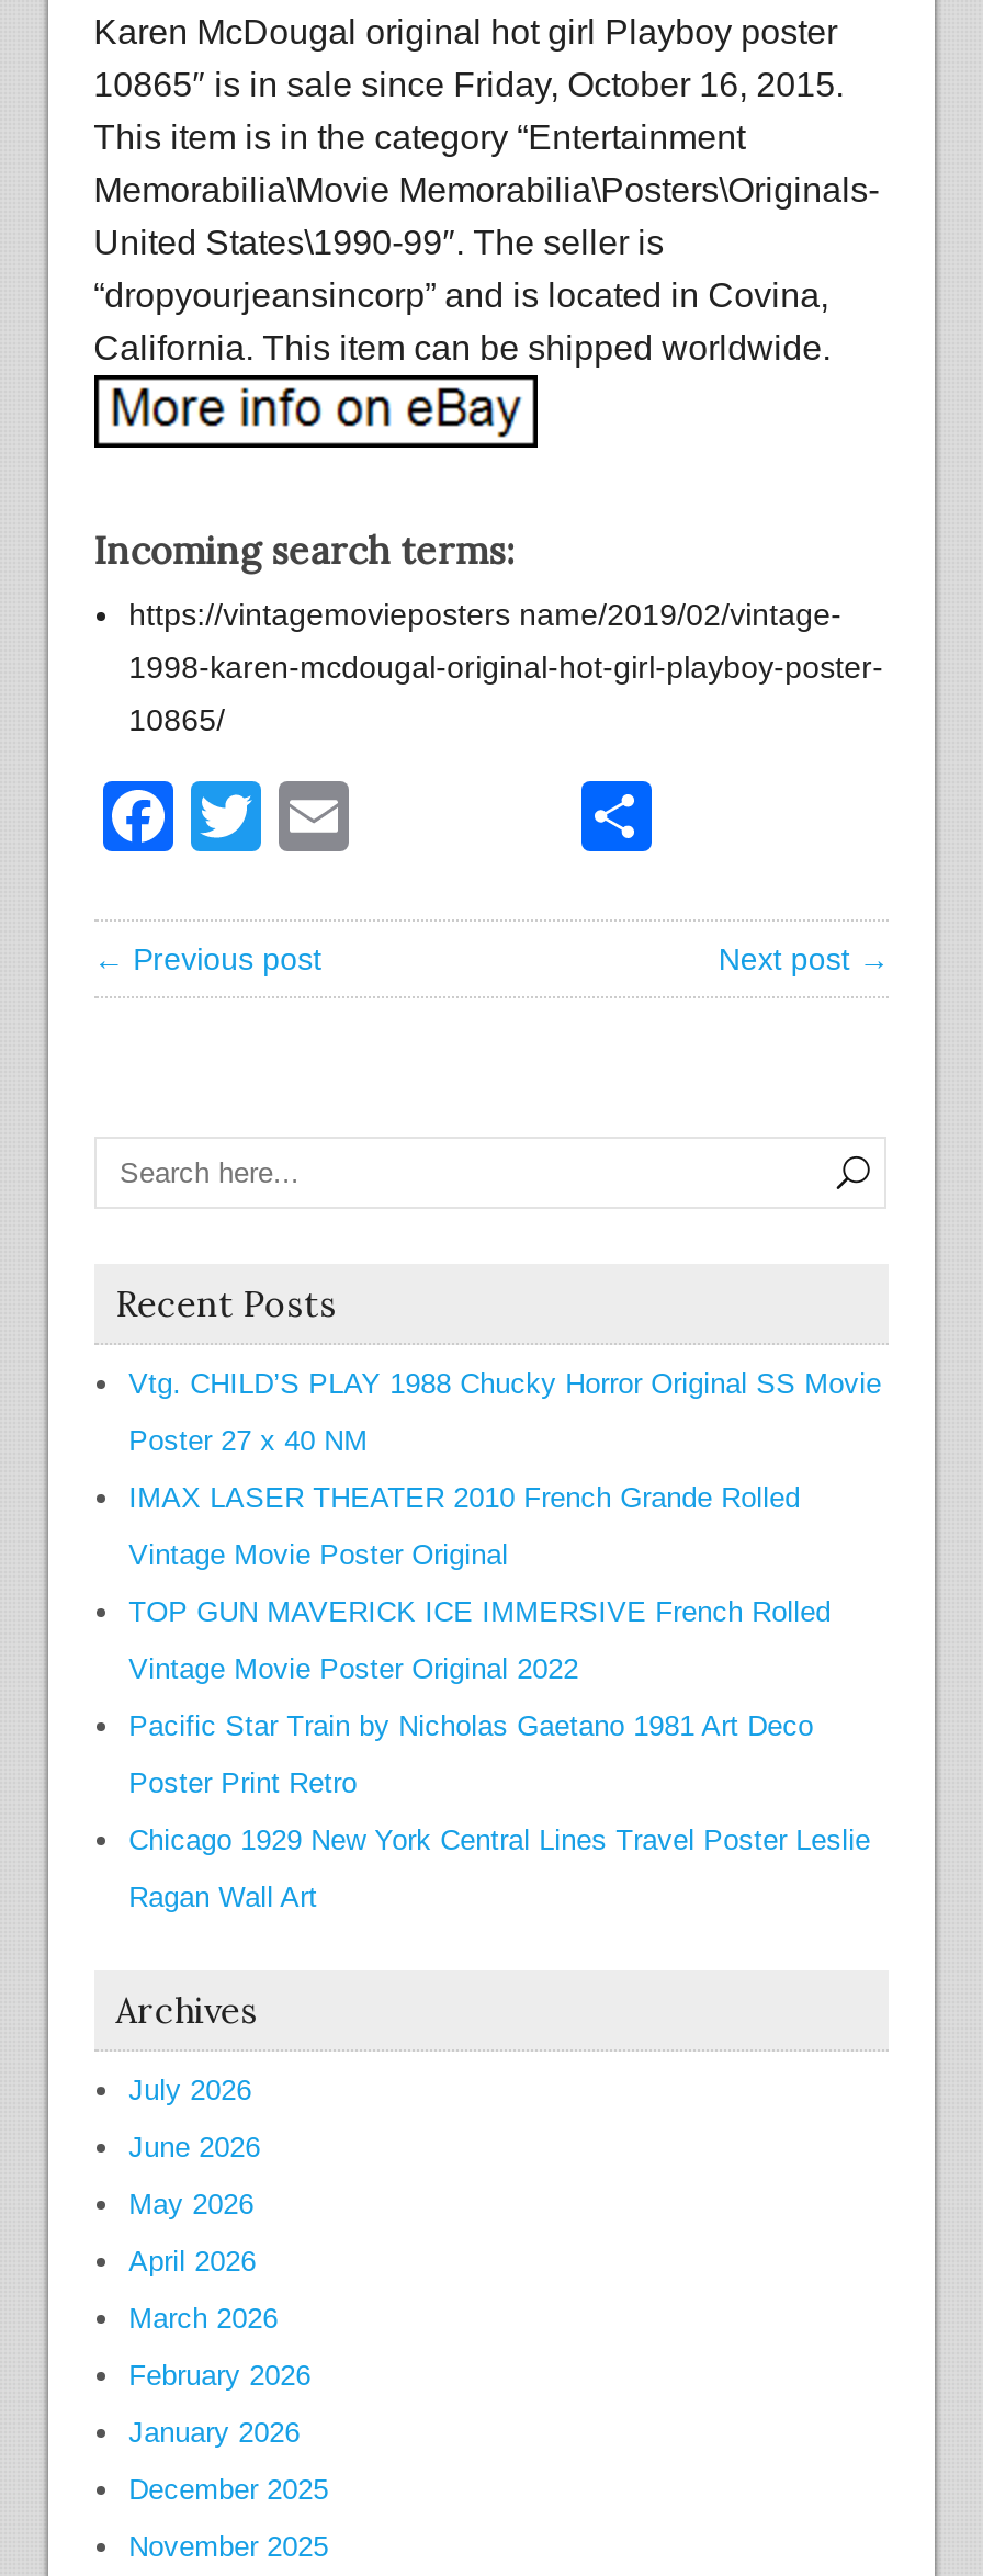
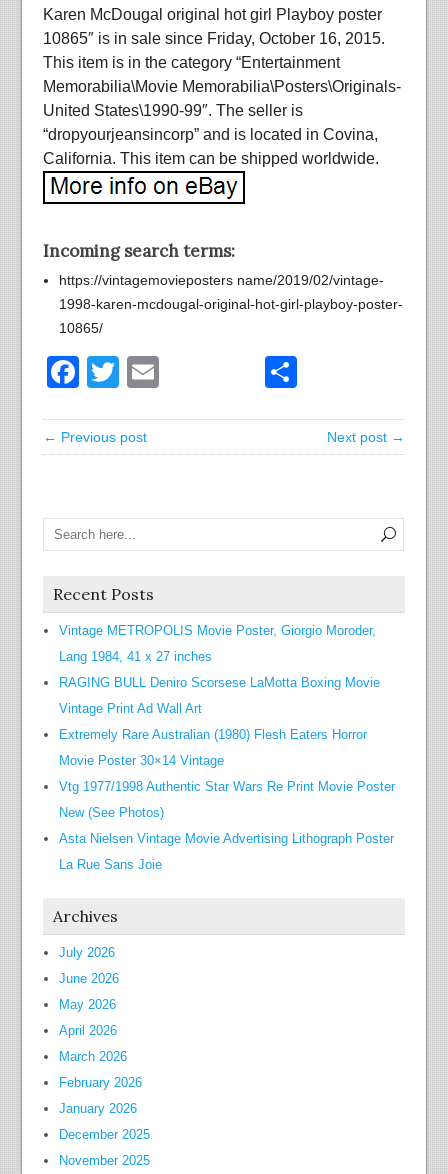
[129,1367,881,1400] Vtg. CHILD’S PLAY 1988 Chucky Horror Original SS Movie -> [59,623,376,638] Vintage METROPOLIS Movie Poster, Giorgio Moroder,
[129,1424,368,1457] Poster 27 x 40 NM -> [59,649,212,664] Lang 1984, 41 x 27 inches
[129,1481,800,1514] IMAX LASER THEATER 2010 French Grande Rolled -> [59,675,380,690] RAGING BULL Deniro Scorsese LaMotta Boxing Movie
[129,1538,508,1571] Vintage Movie Poster Original -> [59,701,202,716] Vintage Print Ad Wall Art
[129,1595,831,1628] TOP GUN MAVERICK ICE IMMERSIVE French Rolled -> [59,727,367,742] Extremely Rare Australian (1980) Flesh Eaters Horror
[129,1652,578,1685] Vintage Movie Poster Original 2022 -> [59,753,224,768] Movie Poster 30×14 Vintage
[129,1709,813,1742] Pacific Star Train by Nicholas Gaetano 1981 Art Deco -> [59,779,395,794] Vtg 1977/1998 Authentic Star Wars Re Print Movie Poster
[129,1766,357,1799] Poster Print Retro -> [59,805,164,820] New (See Photos)
[129,1823,870,1856] Chicago 1929 New York Central Lines Travel Poster Leslie -> [59,831,394,846] Asta Nielsen Vintage Movie Advertising Lithograph Poster
[129,1880,317,1913] Ragan Wall Art -> [59,857,162,872] La Rue Sans Joie

